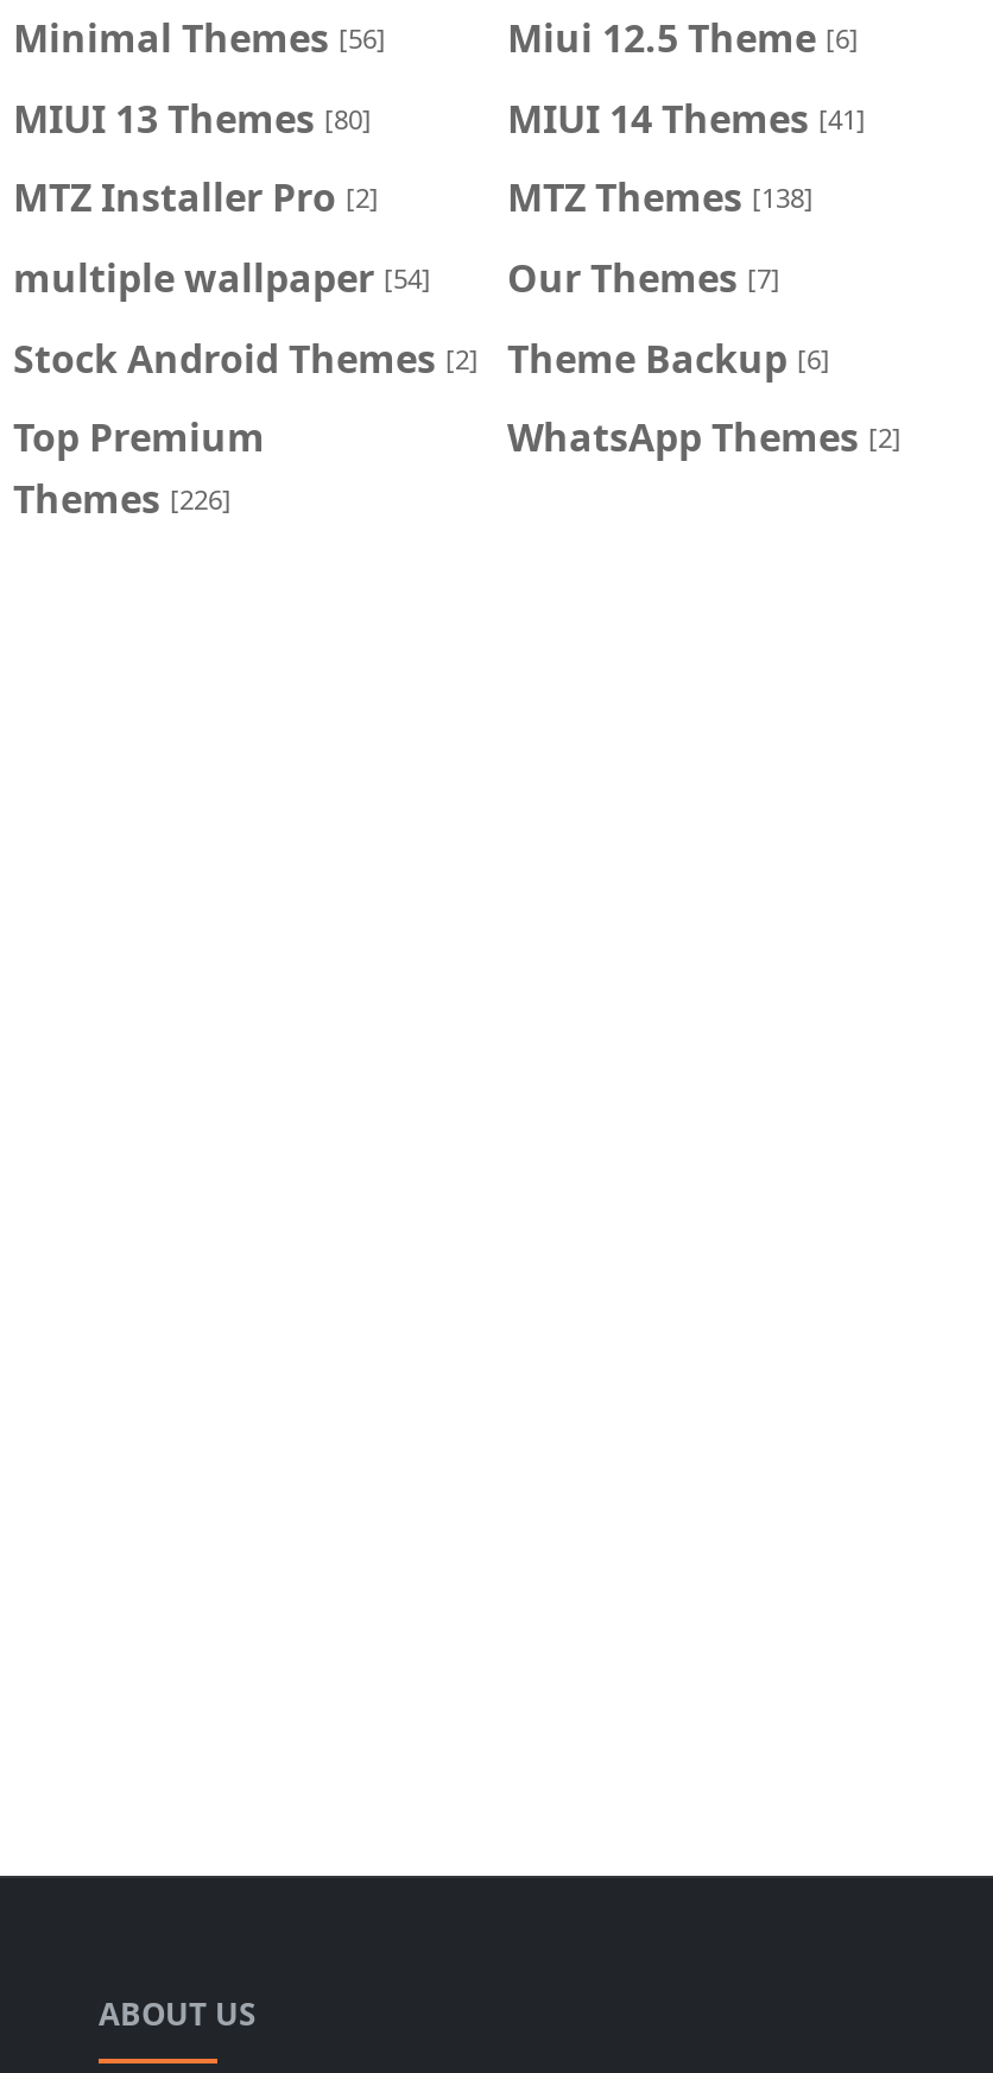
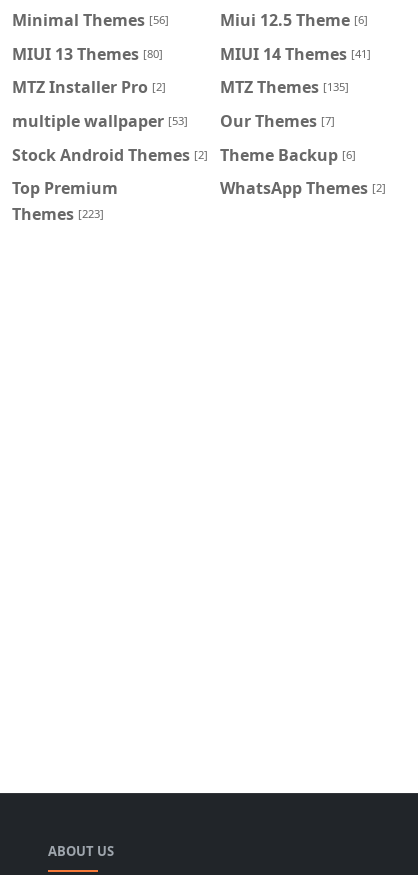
[507,172,814,224] MTZ Themes [138] -> [220,76,349,98] MTZ Themes [135]
[13,252,431,304] multiple wallpaper [54] -> [12,110,188,132] multiple wallpaper [53]
[13,473,232,525] Themes [226] -> [12,202,104,224] Themes [223]

